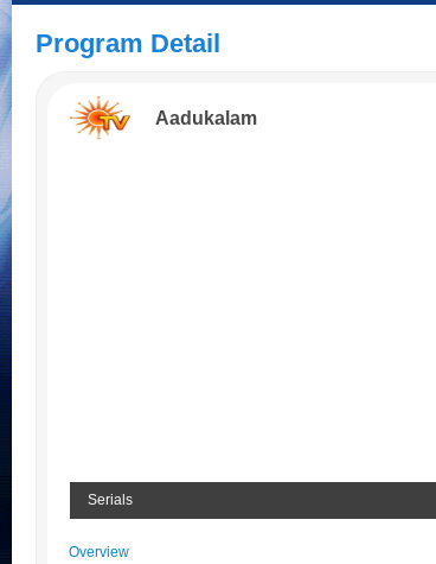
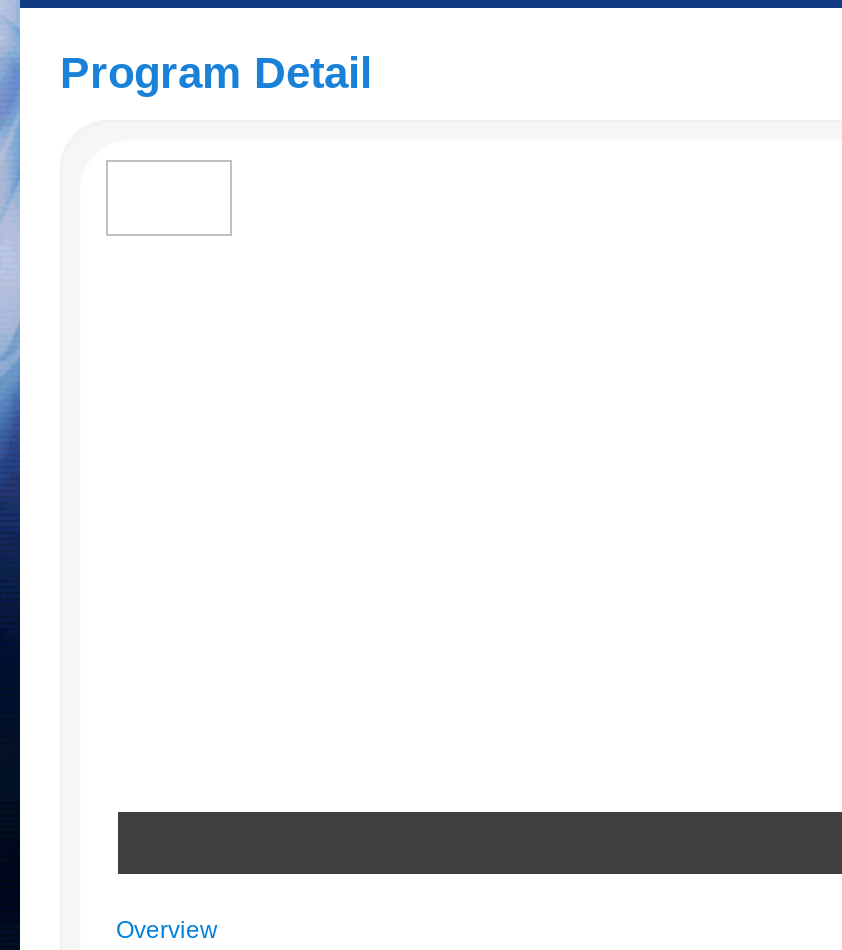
[69,96,257,139] [image] | Aadukalam -> none
[88,492,133,508] Serials -> none

